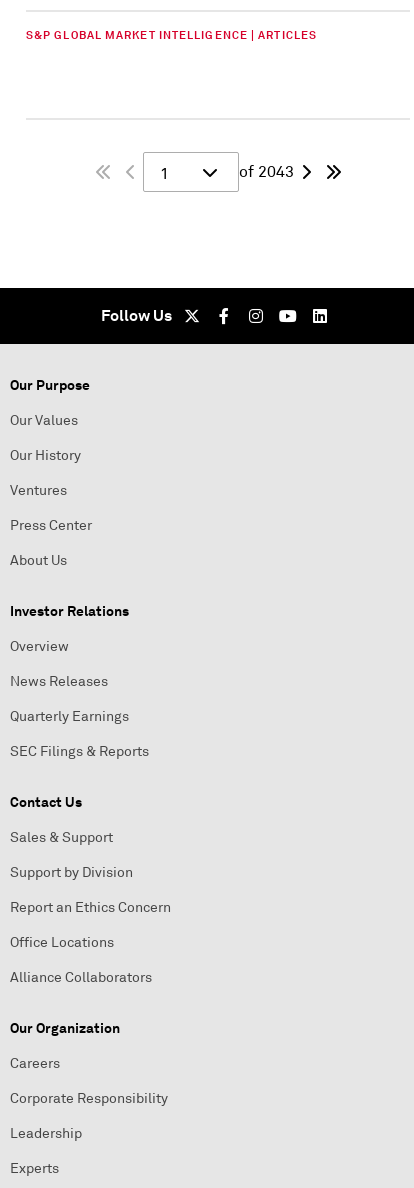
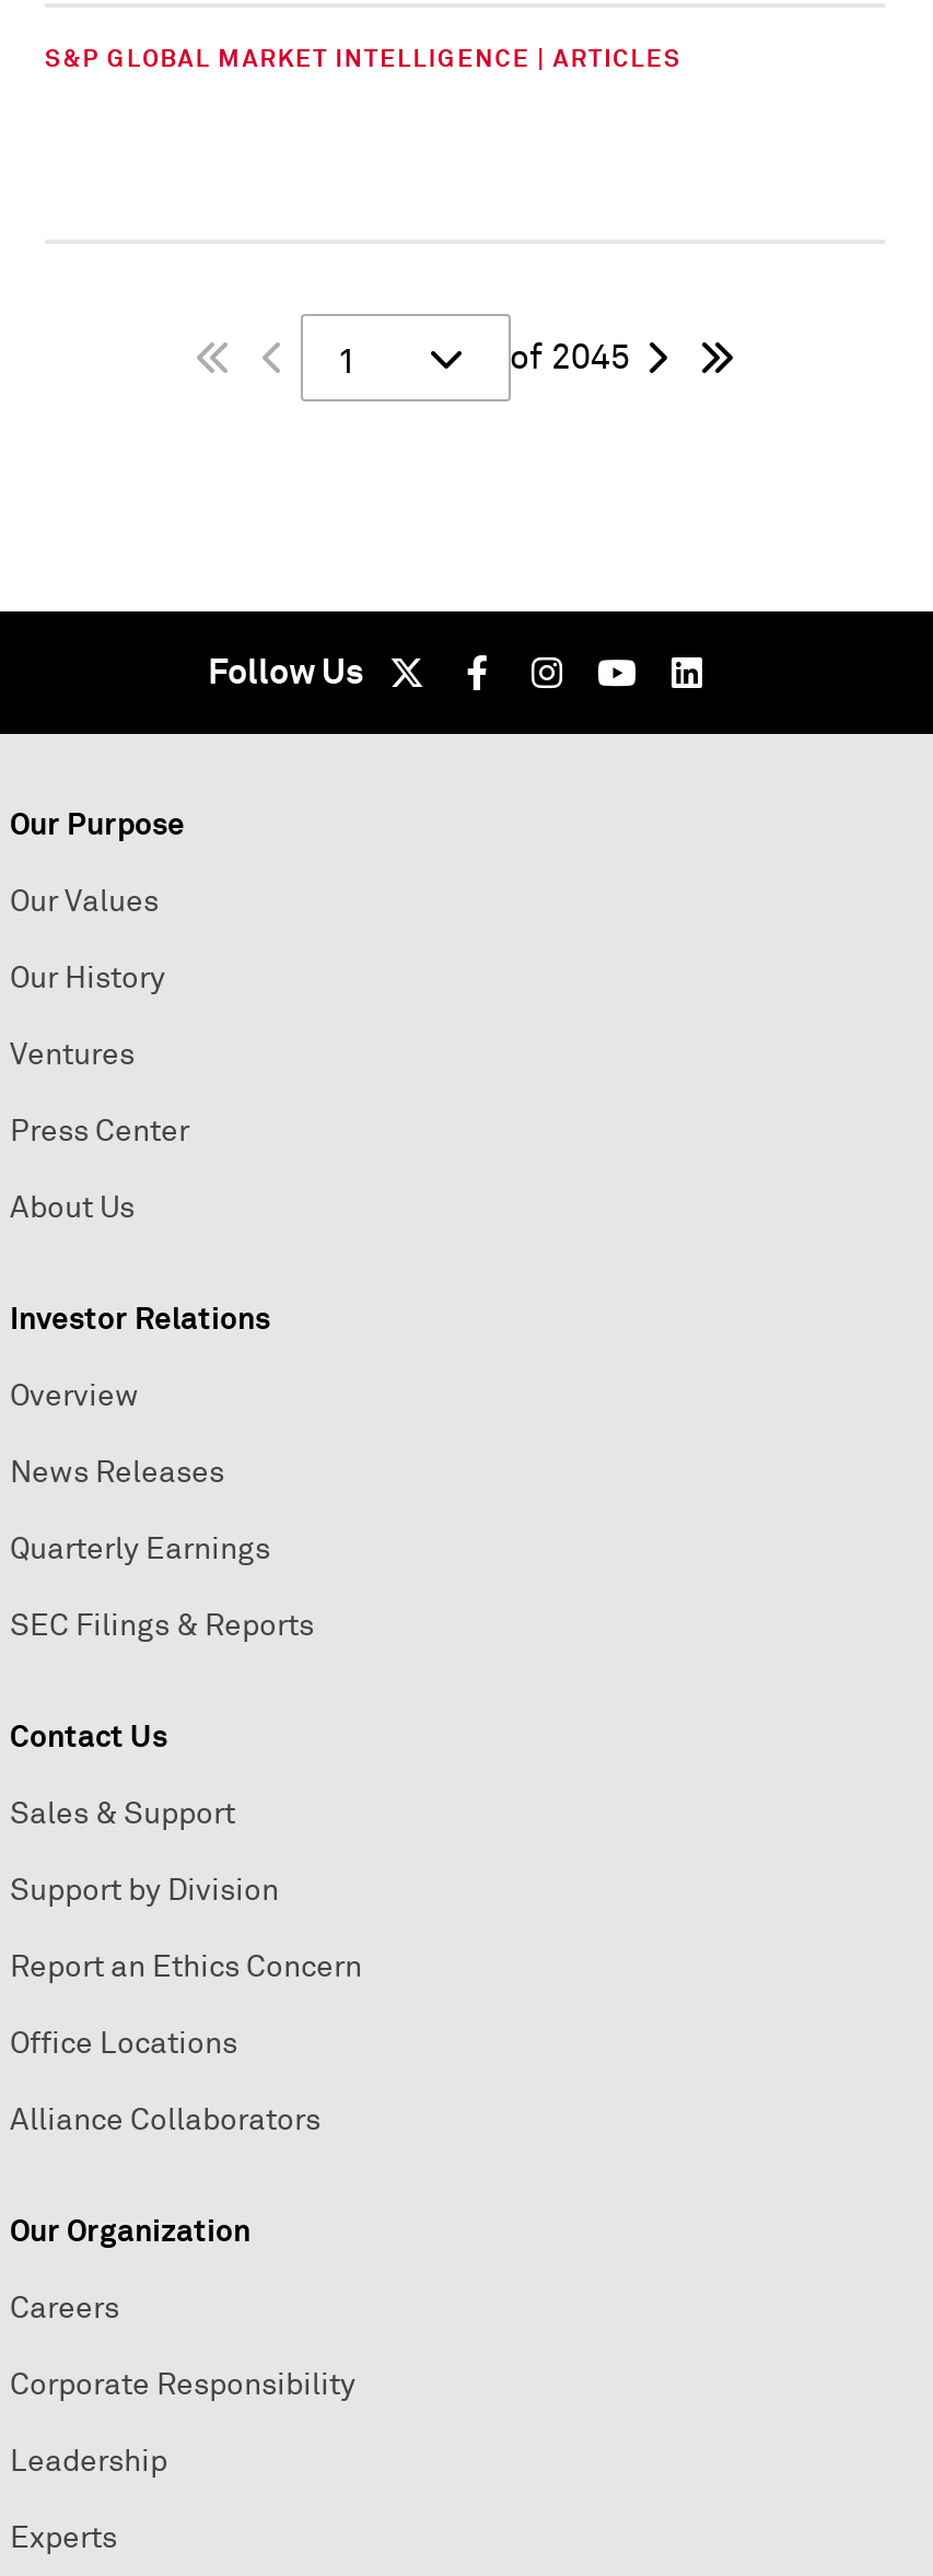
[238,162,293,182] of 2043 -> [510,336,630,380] of 2045

